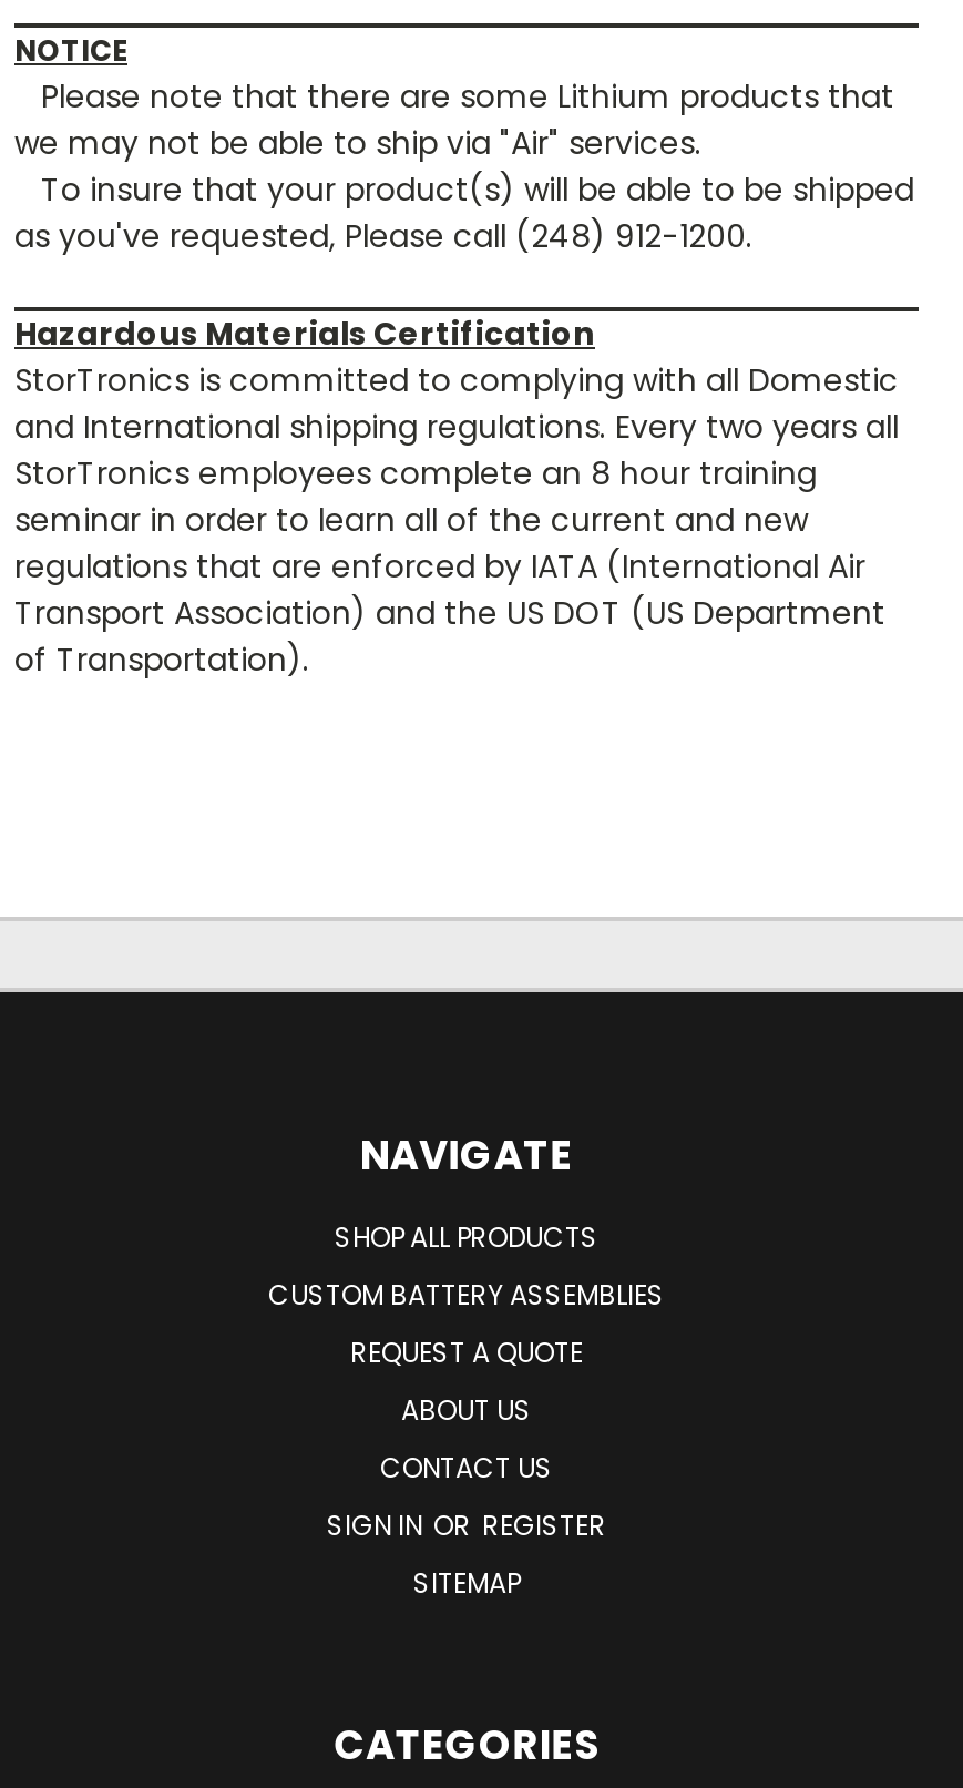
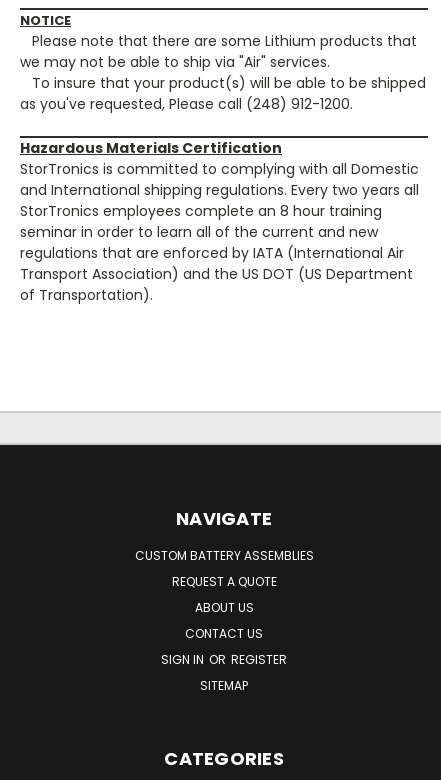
[335,1218,598,1256] SHOP ALL PRODUCTS -> none

